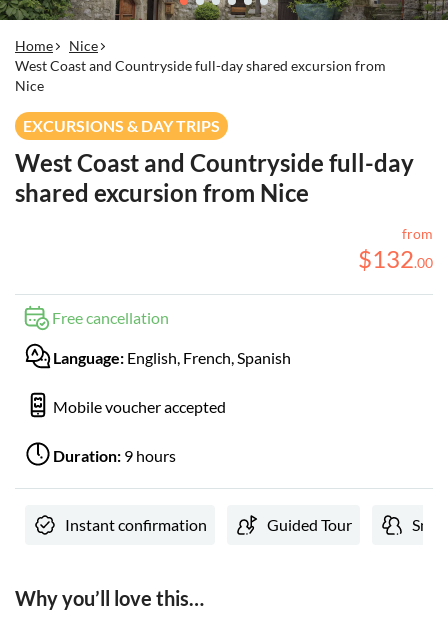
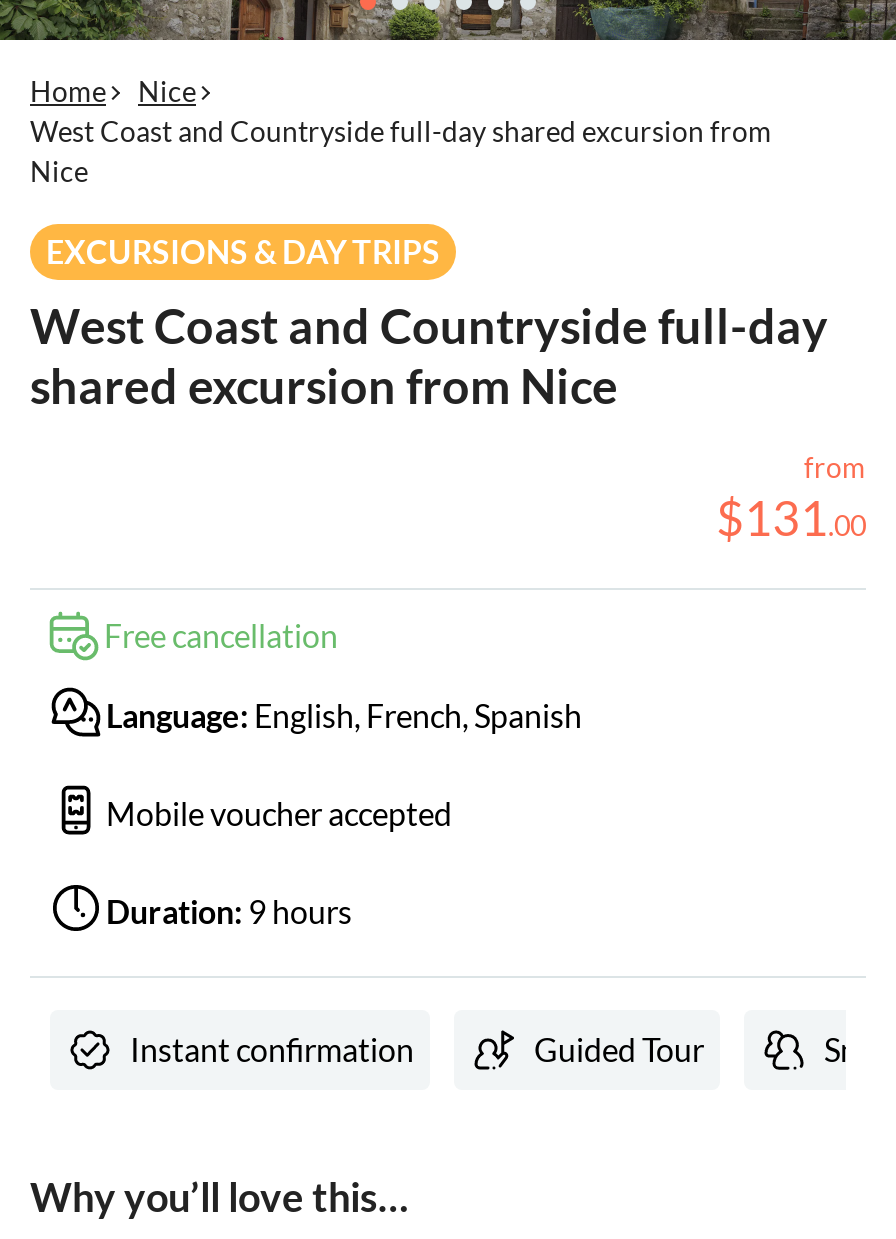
[358,244,433,273] $132.00 -> [716,489,866,547] $131.00

